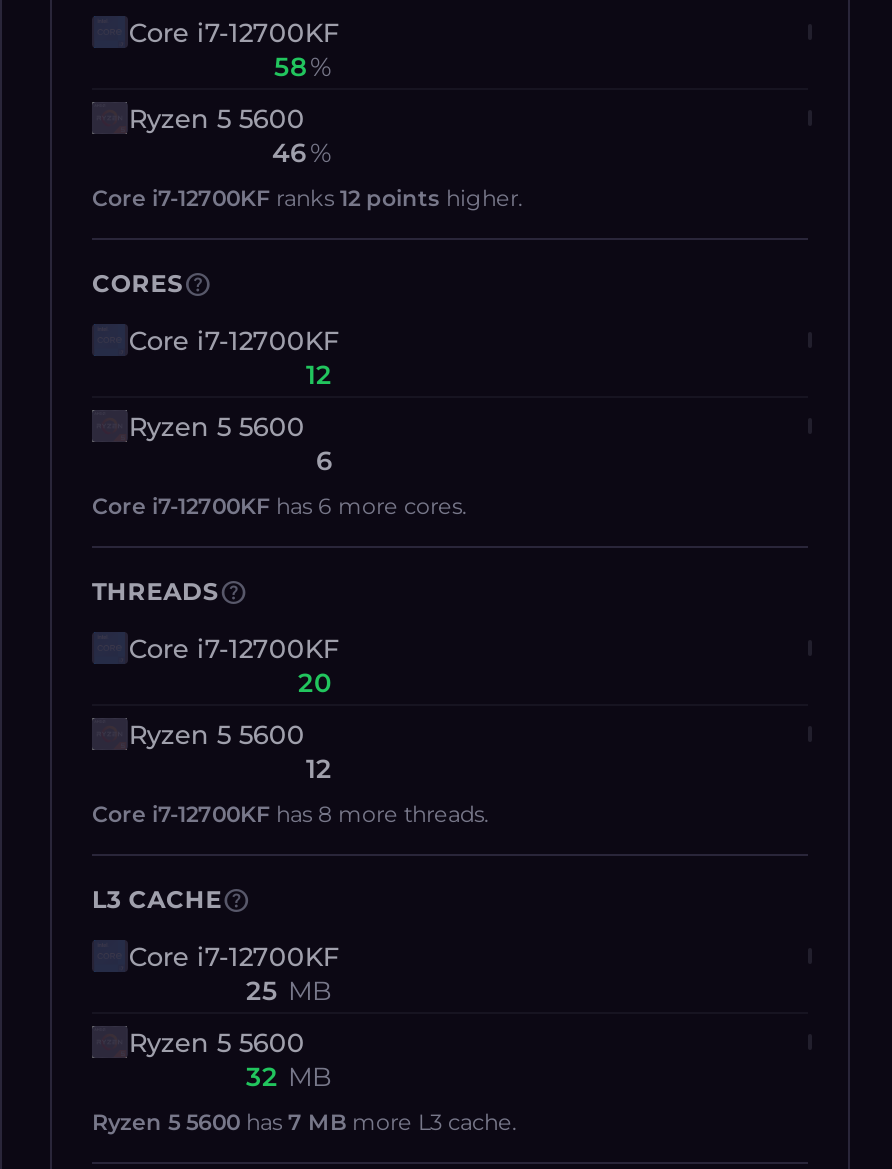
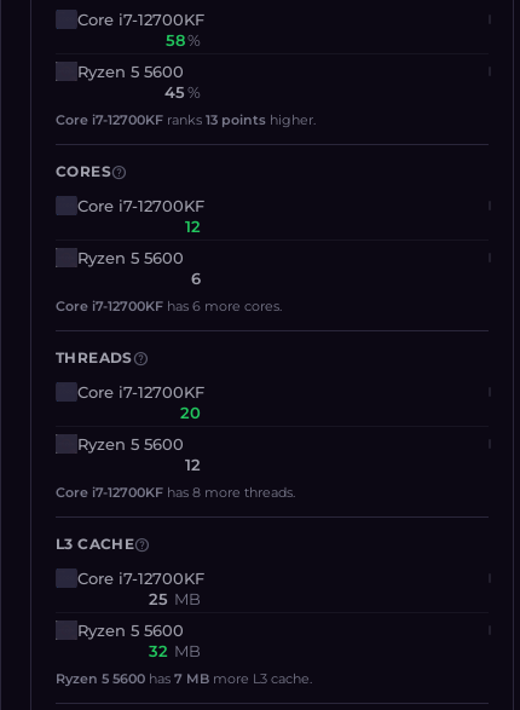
[272,136,332,168] 46 % -> [164,82,201,102] 45 %
[92,184,522,212] Core i7-12700KF ranks 12 points higher. -> [56,111,316,128] Core i7-12700KF ranks 13 points higher.

